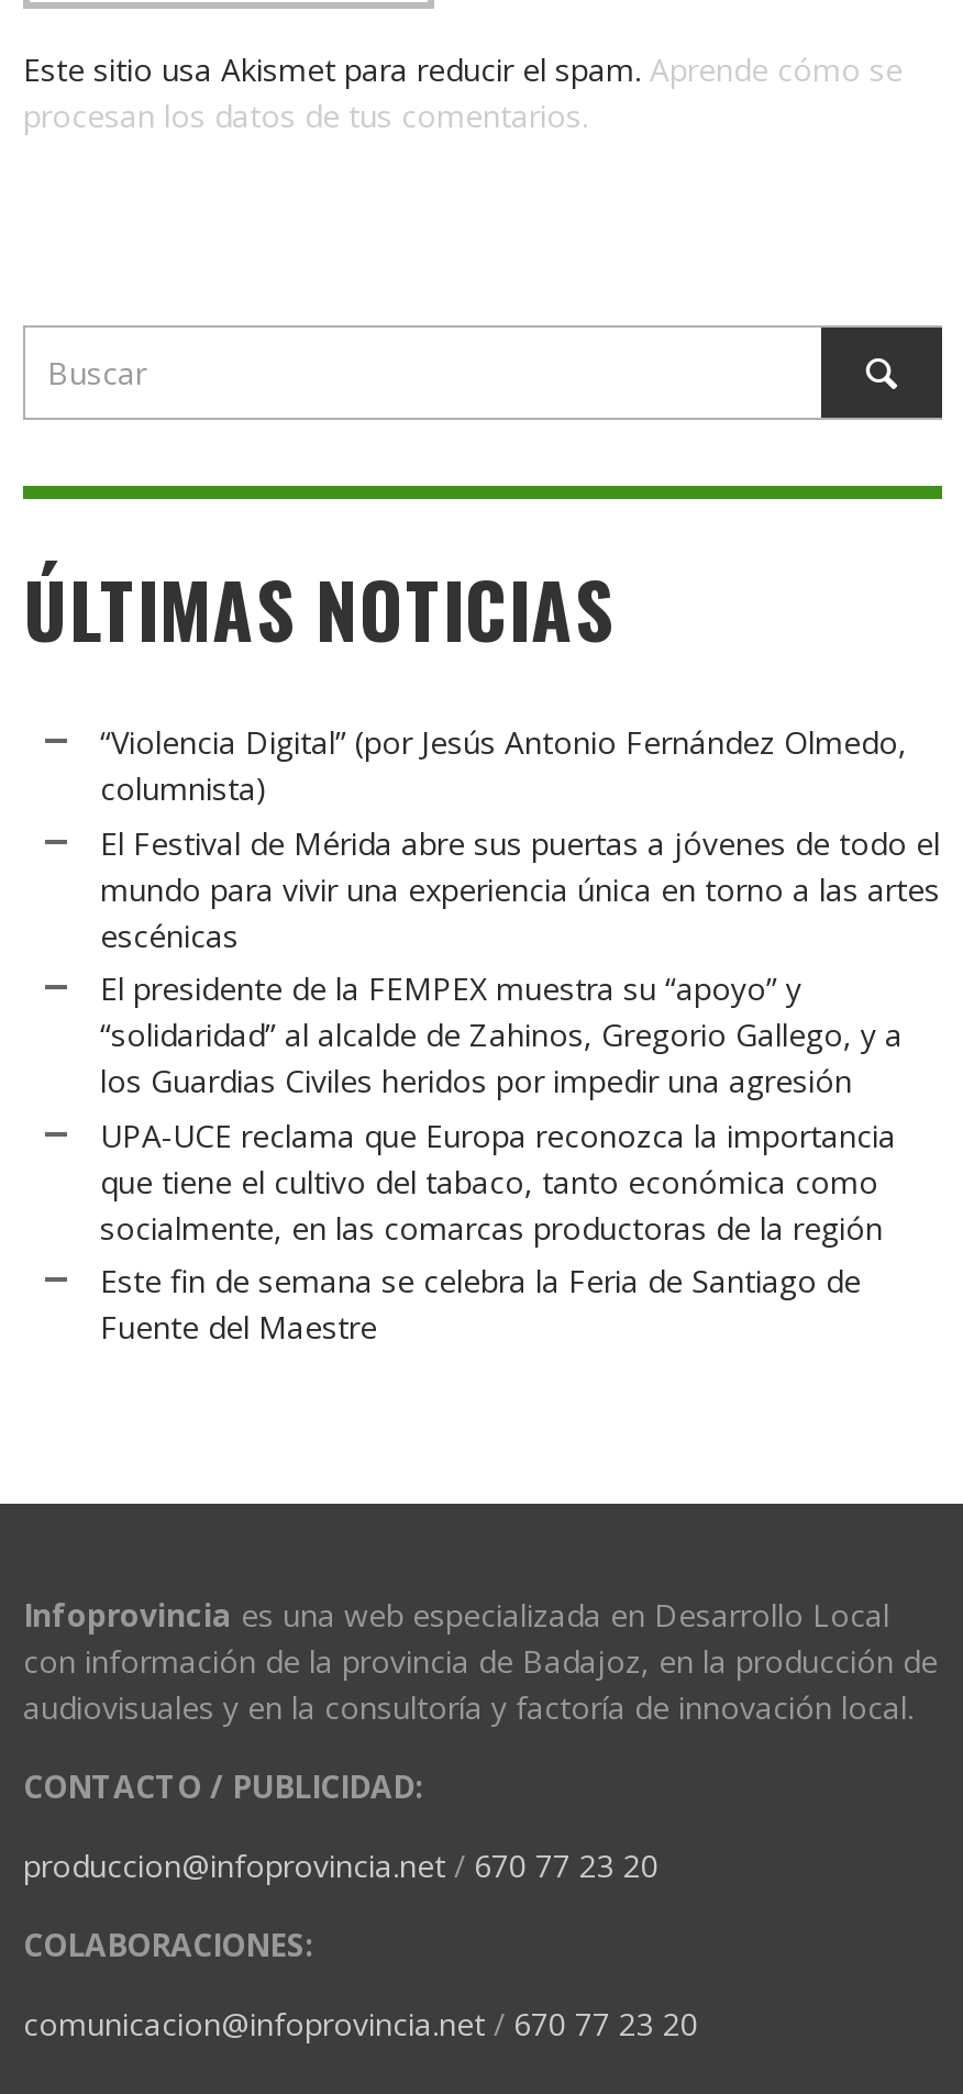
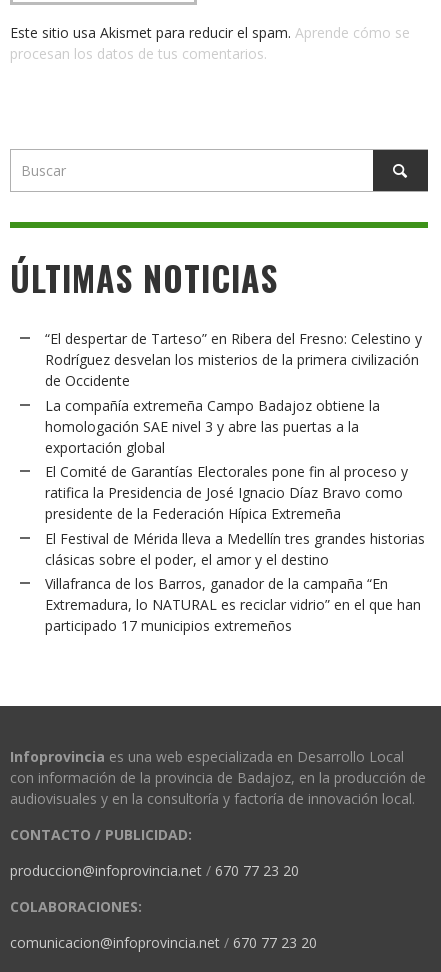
[100,722,940,1349] “Violencia Digital” (por Jesús Antonio Fernández Olmedo, | columnista) | El Festival de Mérida abre sus puertas a jóvenes de todo el | mundo para vivir una experiencia única en torno a las artes | escénicas | El presidente de la FEMPEX muestra su “apoyo” y | “solidaridad” al alcalde de Zahinos, Gregorio Gallego, y a | los Guardias Civiles heridos por impedir una agresión | UPA-UCE reclama que Europa reconozca la importancia | que tiene el cultivo del tabaco, tanto económica como | socialmente, en las comarcas productoras de la región | Este fin de semana se celebra la Feria de Santiago de | Fuente del Maestre -> [45,329,425,635] “El despertar de Tarteso” en Ribera del Fresno: Celestino y | Rodríguez desvelan los misterios de la primera civilización | de Occidente | La compañía extremeña Campo Badajoz obtiene la | homologación SAE nivel 3 y abre las puertas a la | exportación global | El Comité de Garantías Electorales pone fin al proceso y | ratifica la Presidencia de José Ignacio Díaz Bravo como | presidente de la Federación Hípica Extremeña | El Festival de Mérida lleva a Medellín tres grandes historias | clásicas sobre el poder, el amor y el destino | Villafranca de los Barros, ganador de la campaña “En | Extremadura, lo NATURAL es reciclar vidrio” en el que han | participado 17 municipios extremeños

